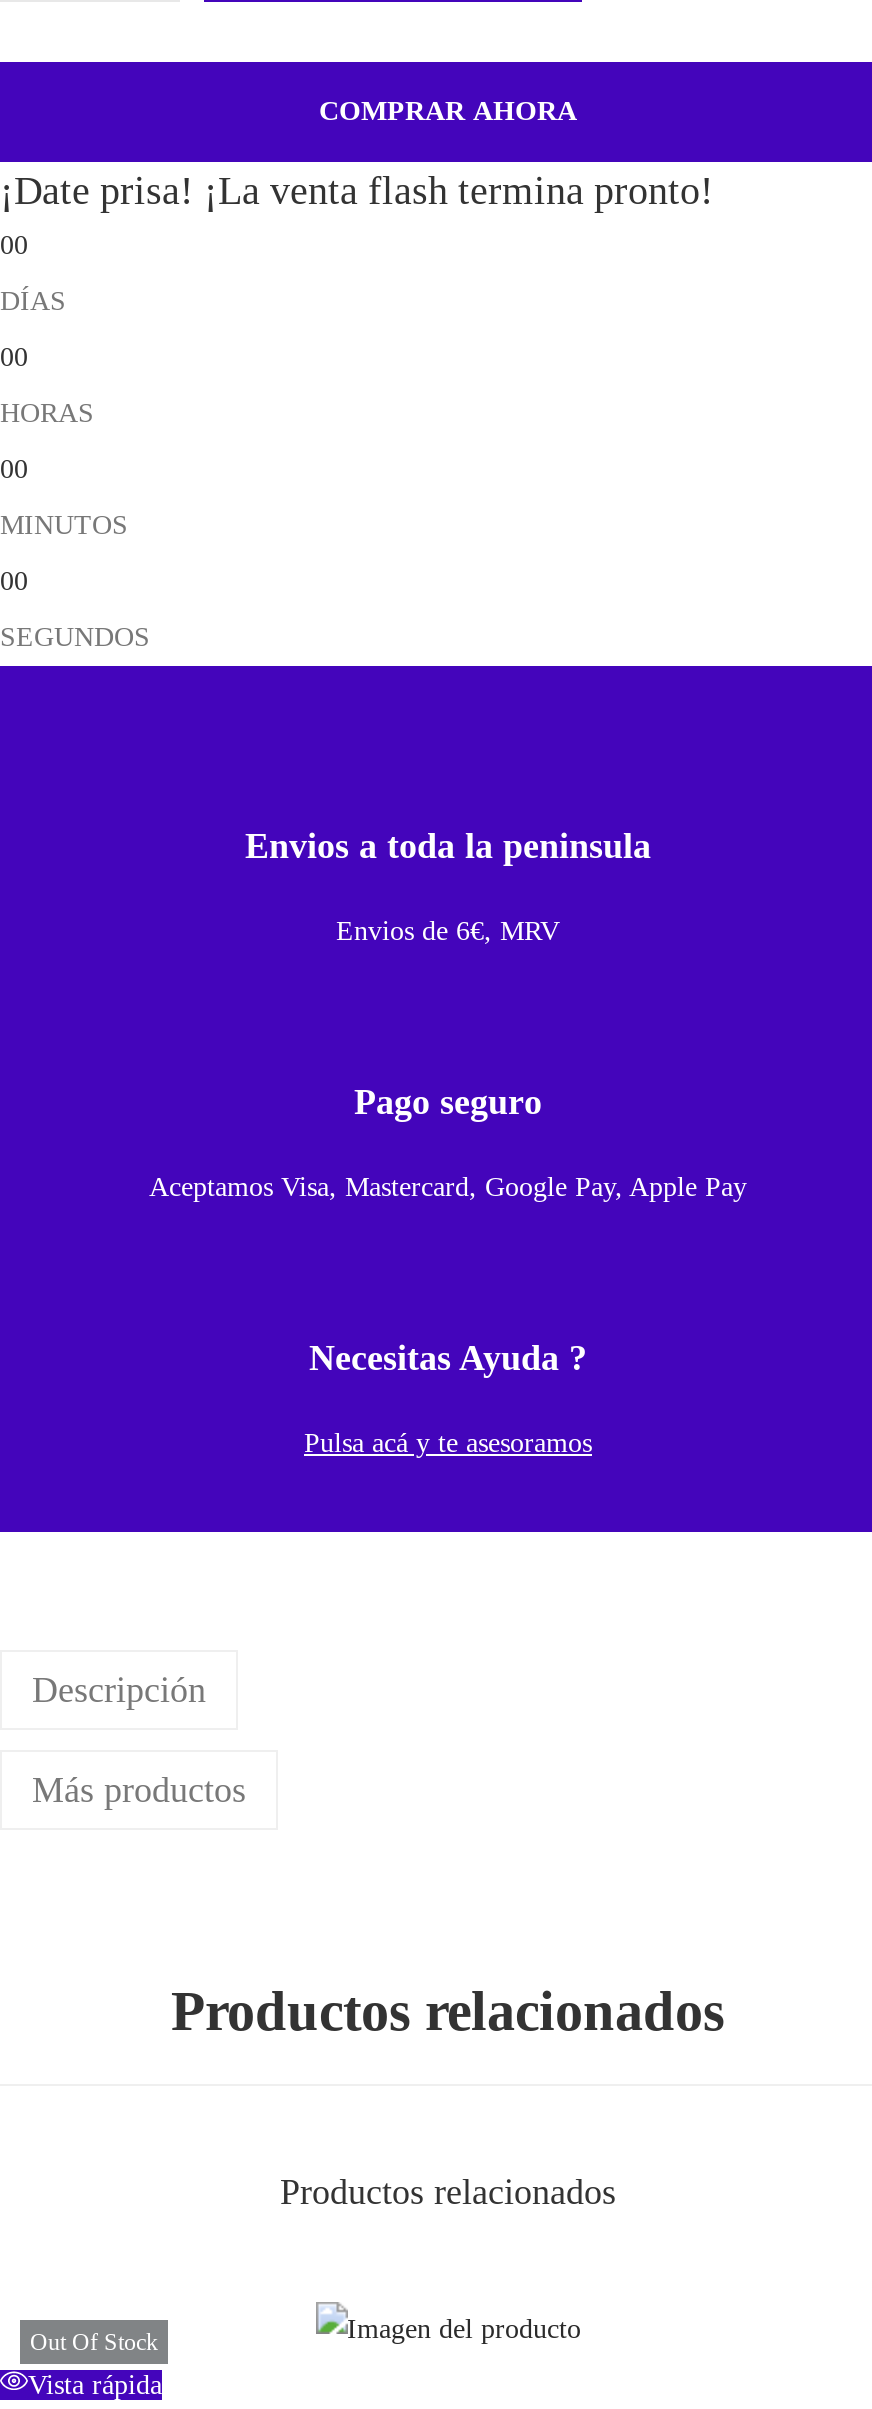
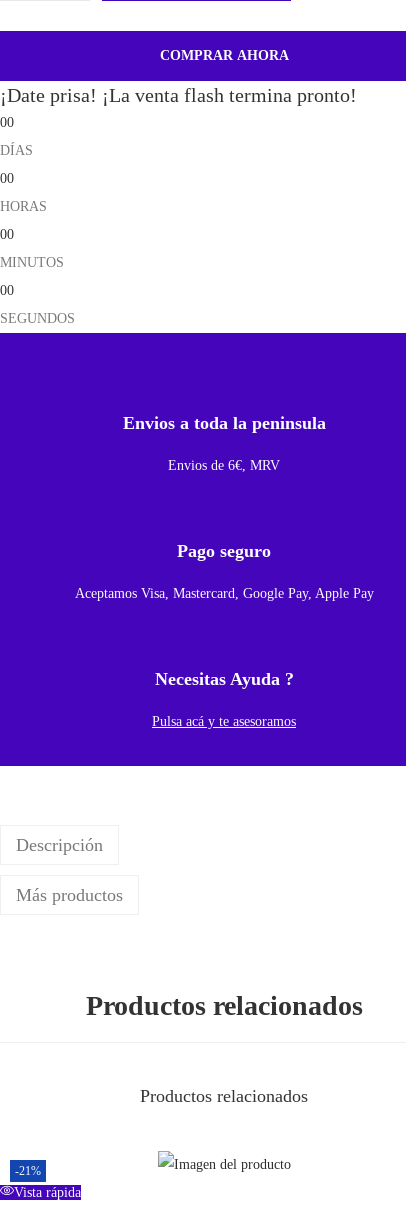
[30,2328,158,2356] Out Of Stock -> [15,1164,41,1178] -21%

